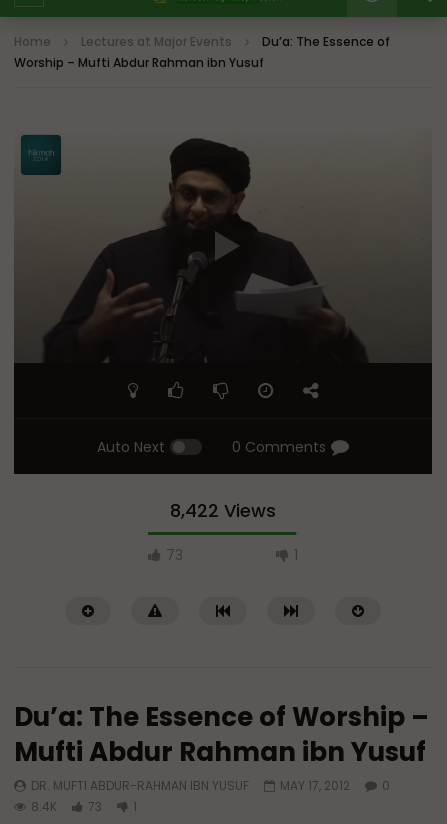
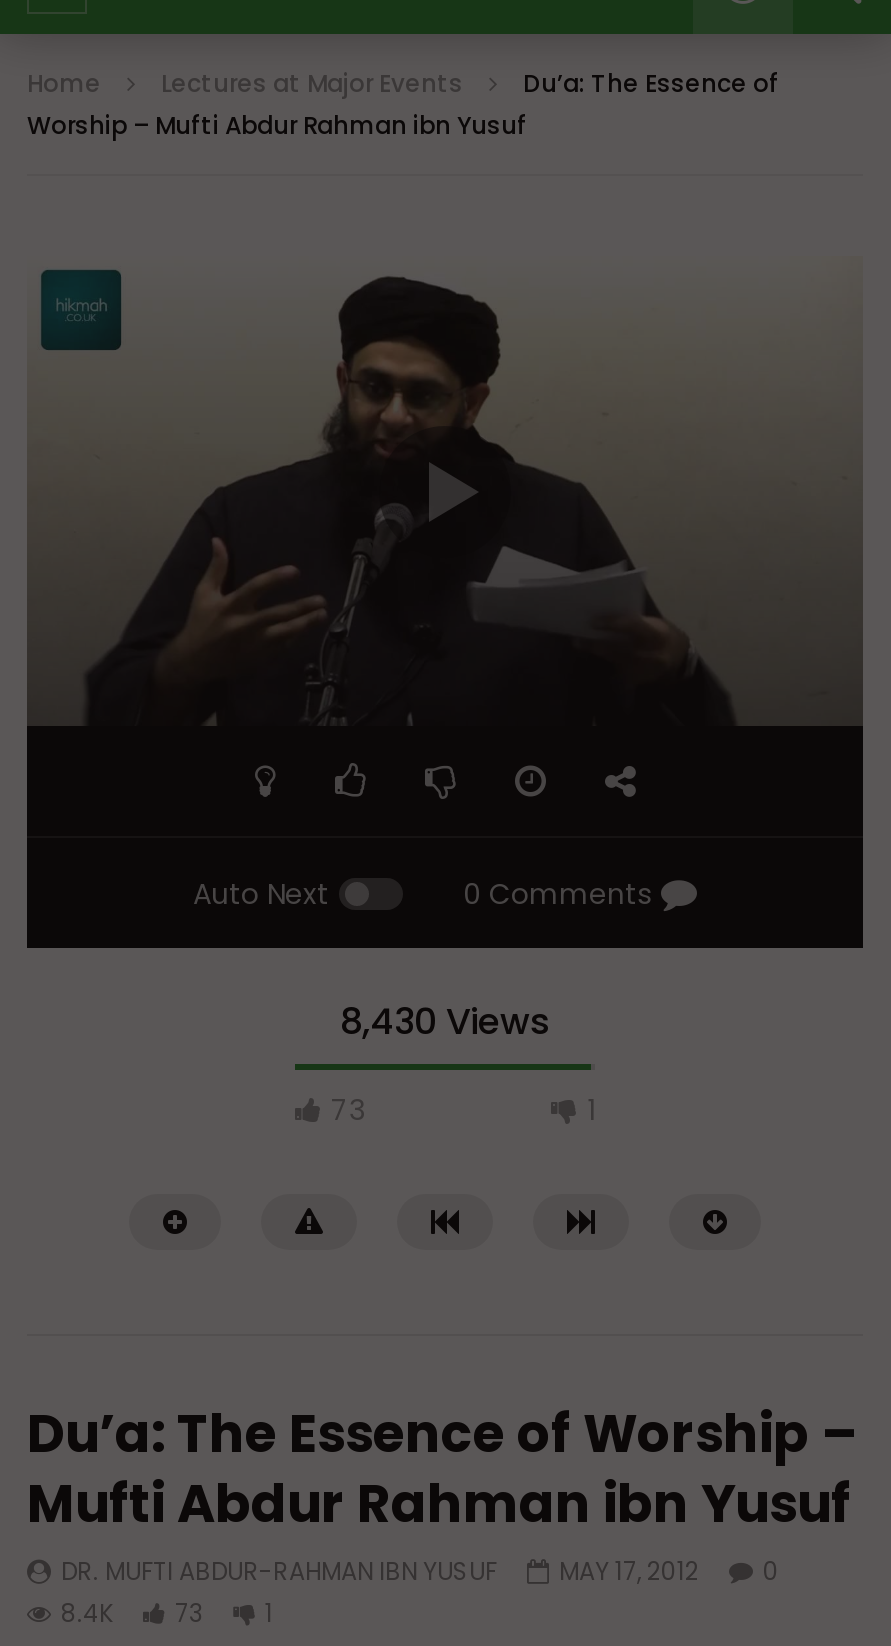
[170,498,276,523] 8,422 Views -> [340,996,550,1046] 8,430 Views

